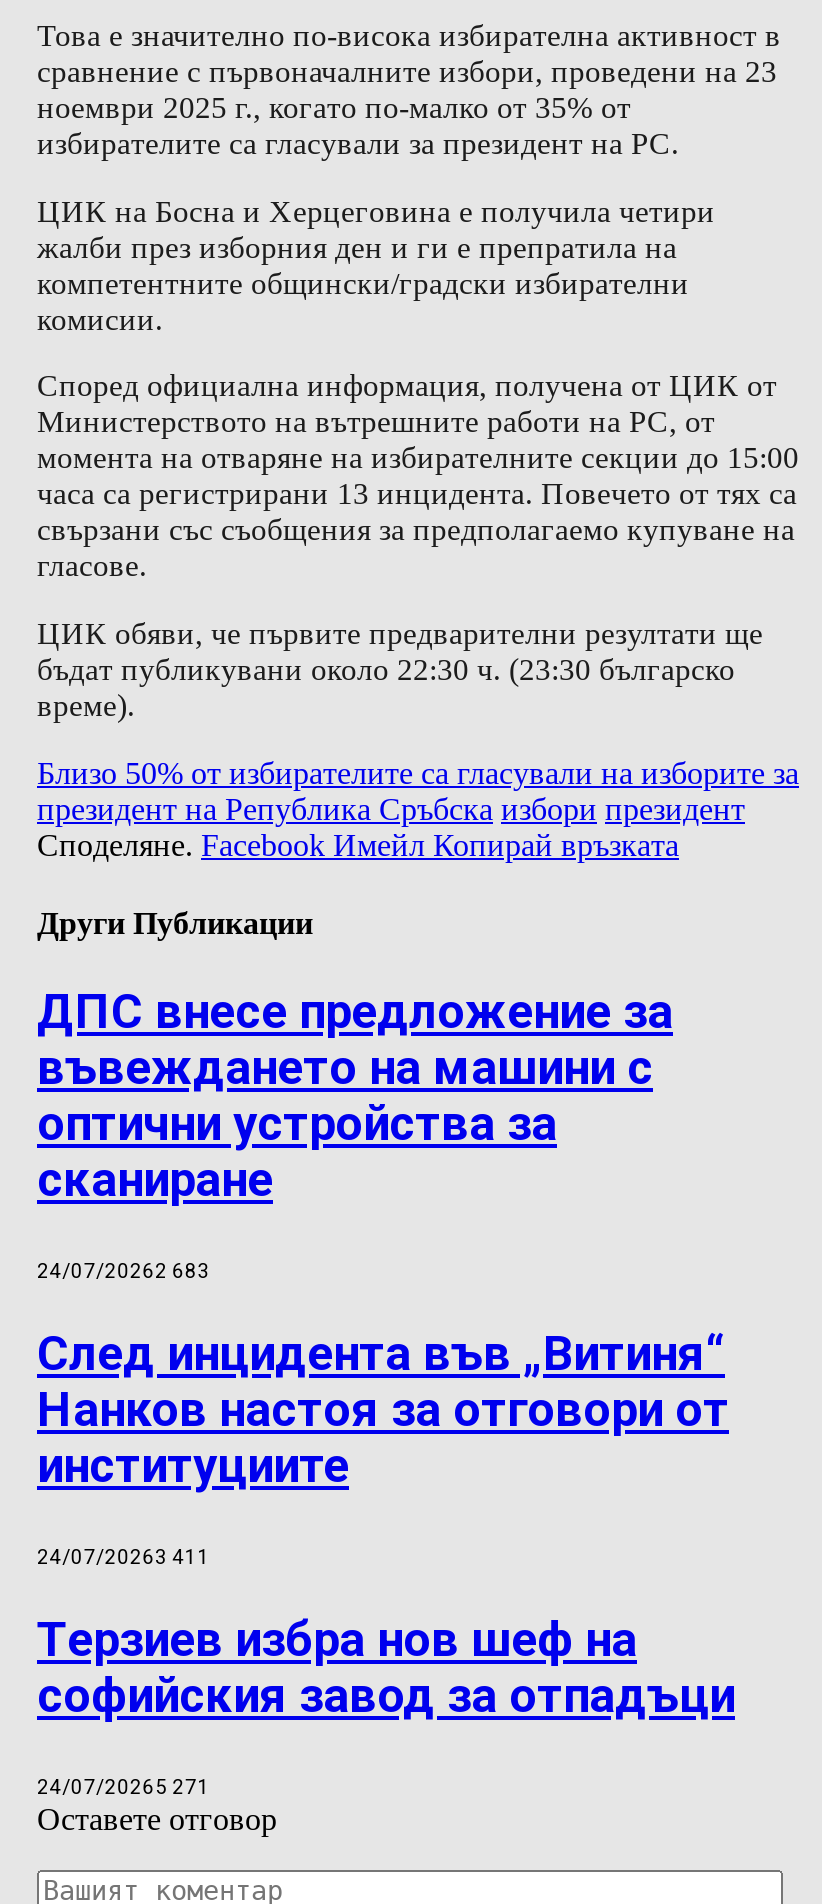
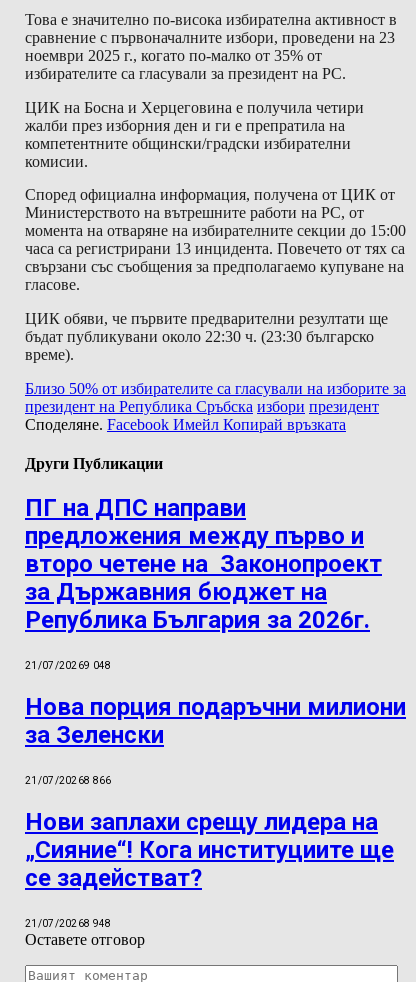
[37,984,673,1208] ДПС внесе предложение за | въвеждането на машини с | оптични устройства за | сканиране -> [25,494,382,634] ПГ на ДПС направи | предложения между първо и | второ четене на Законопроект | за Държавния бюджет на | Република България за 2026г.
[37,1260,210,1282] 24/07/20262 683 -> [25,660,111,671] 21/07/20269 048
[37,1326,729,1494] След инцидента във „Витиня“ | Нанков настоя за отговори от | институциите -> [25,693,406,749] Нова порция подаръчни милиони | за Зеленски
[37,1546,210,1568] 24/07/20263 411 -> [25,775,111,786] 21/07/20268 866
[37,1612,735,1724] Терзиев избра нов шеф на | софийския завод за отпадъци -> [25,808,394,892] Нови заплахи срещу лидера на | „Сияние“! Кога институциите ще | се задействат?
[37,1776,210,1798] 24/07/2026 5 271 -> [25,918,111,929] 21/07/2026 8 948

